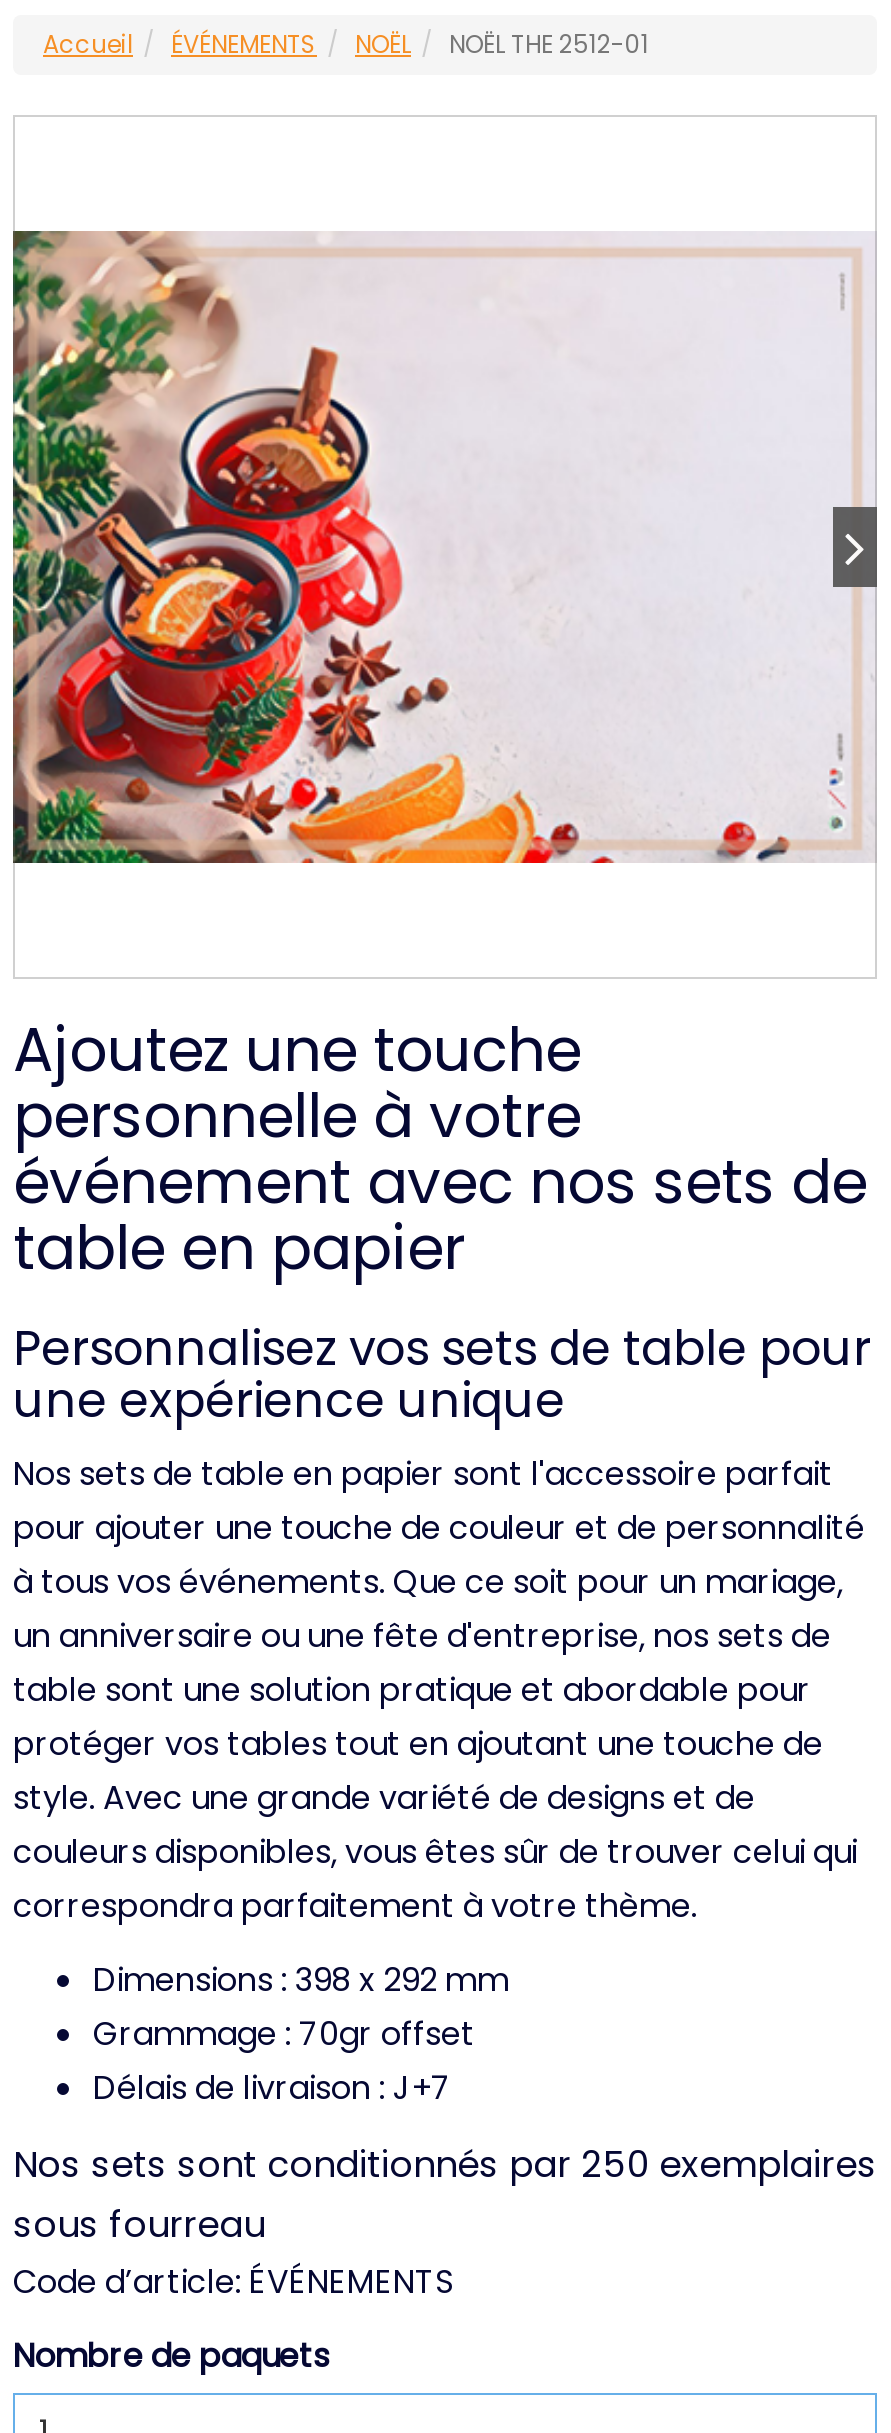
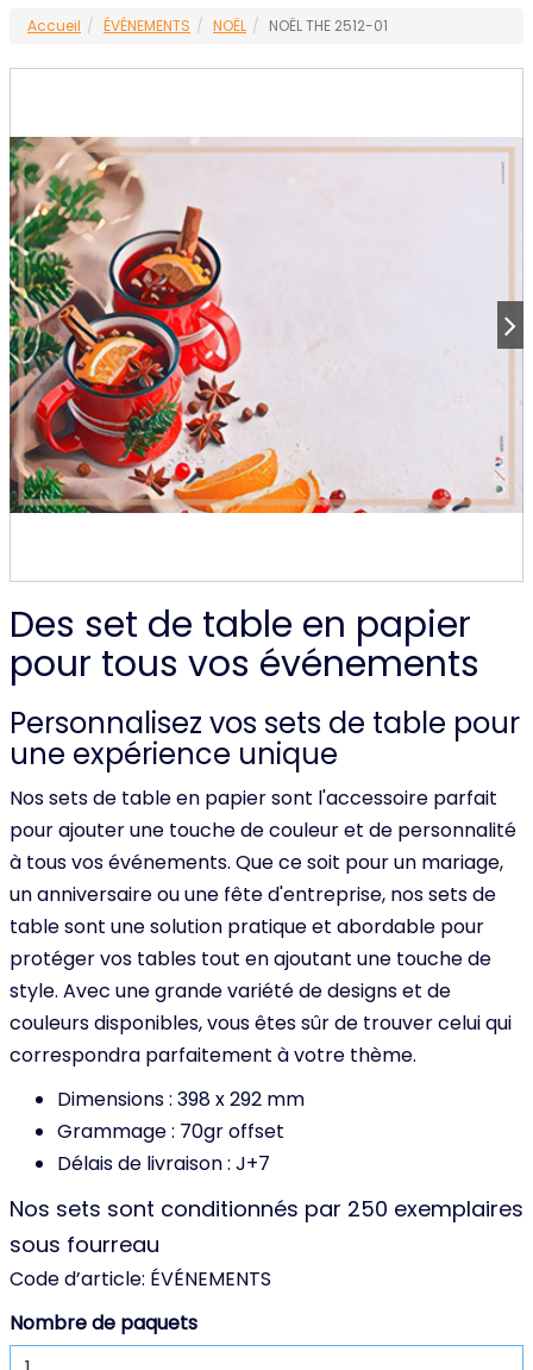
[13,1009,867,1291] Ajoutez une touche | personnelle à votre | événement avec nos sets de | table en papier -> [10,600,479,689] Des set de table en papier | pour tous vos événements

